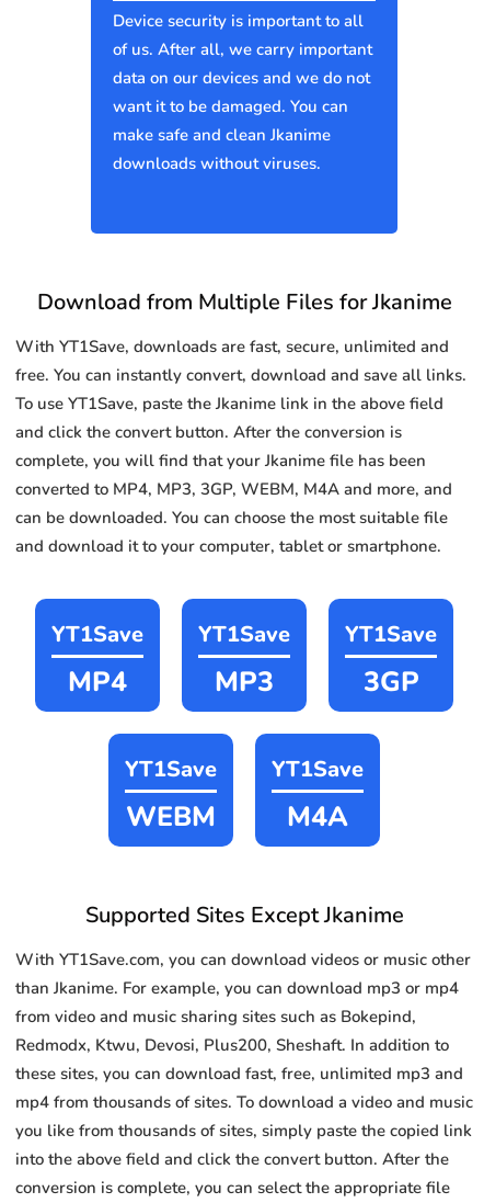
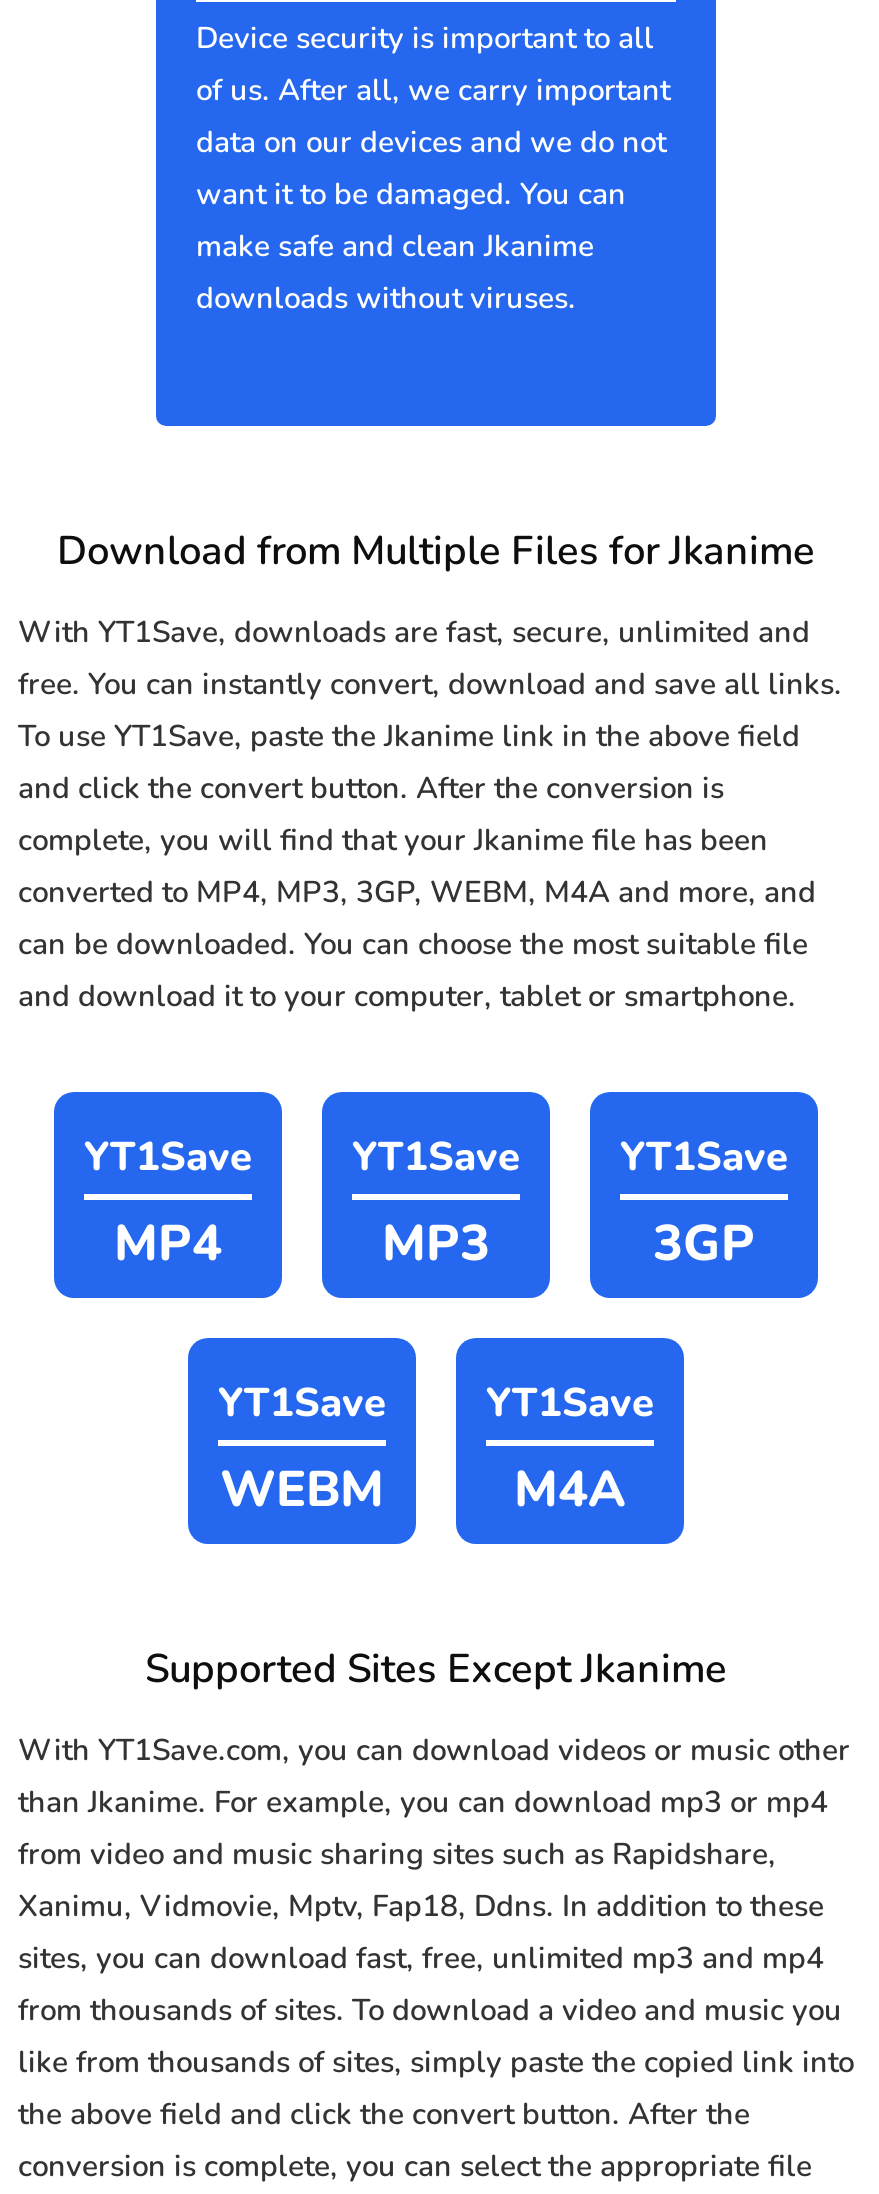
[15,1006,473,1170] from video and music sharing sites such as Bokepind, | Redmodx, Ktwu, Devosi, Plus200, Sheshaft. In addition to | these sites, you can download fast, free, unlimited mp3 and | mp4 from thousands of sites. To download a video and music | you like from thousands of sites, simply paste the copied link | into the above field and click the convert button. After the -> [18,1834,854,2134] from video and music sharing sites such as Rapidshare, | Xanimu, Vidmovie, Mptv, Fap18, Ddns. In addition to these | sites, you can download fast, free, unlimited mp3 and mp4 | from thousands of sites. To download a video and music you | like from thousands of sites, simply paste the copied link into | the above field and click the convert button. After the

